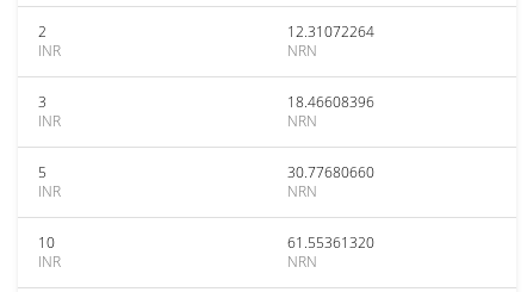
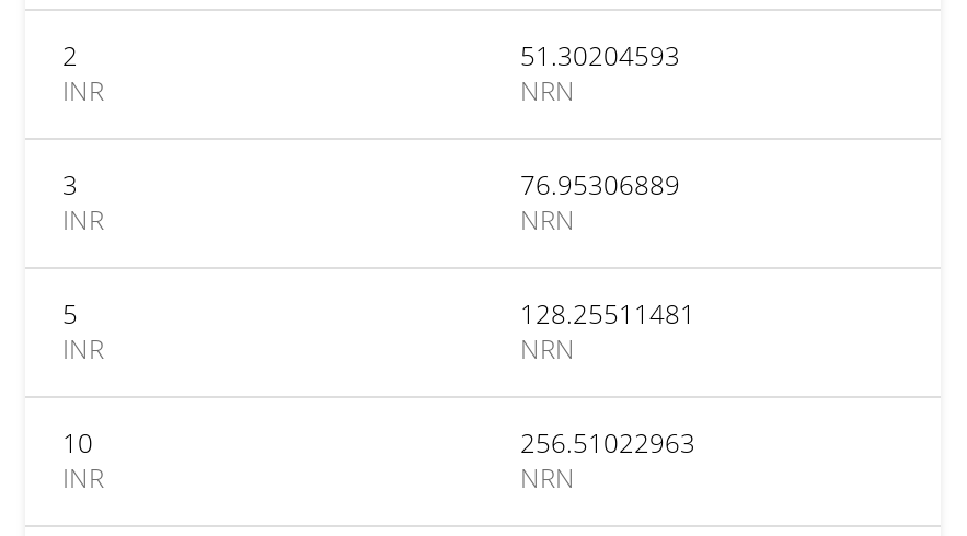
[287,21,374,42] 12.31072264 -> [520,37,680,74] 51.30204593
[287,92,374,112] 18.46608396 -> [520,166,680,203] 76.95306889
[287,162,374,182] 30.77680660 -> [520,295,695,333] 128.25511481
[287,232,374,253] 61.55361320 -> [520,424,695,462] 256.51022963

